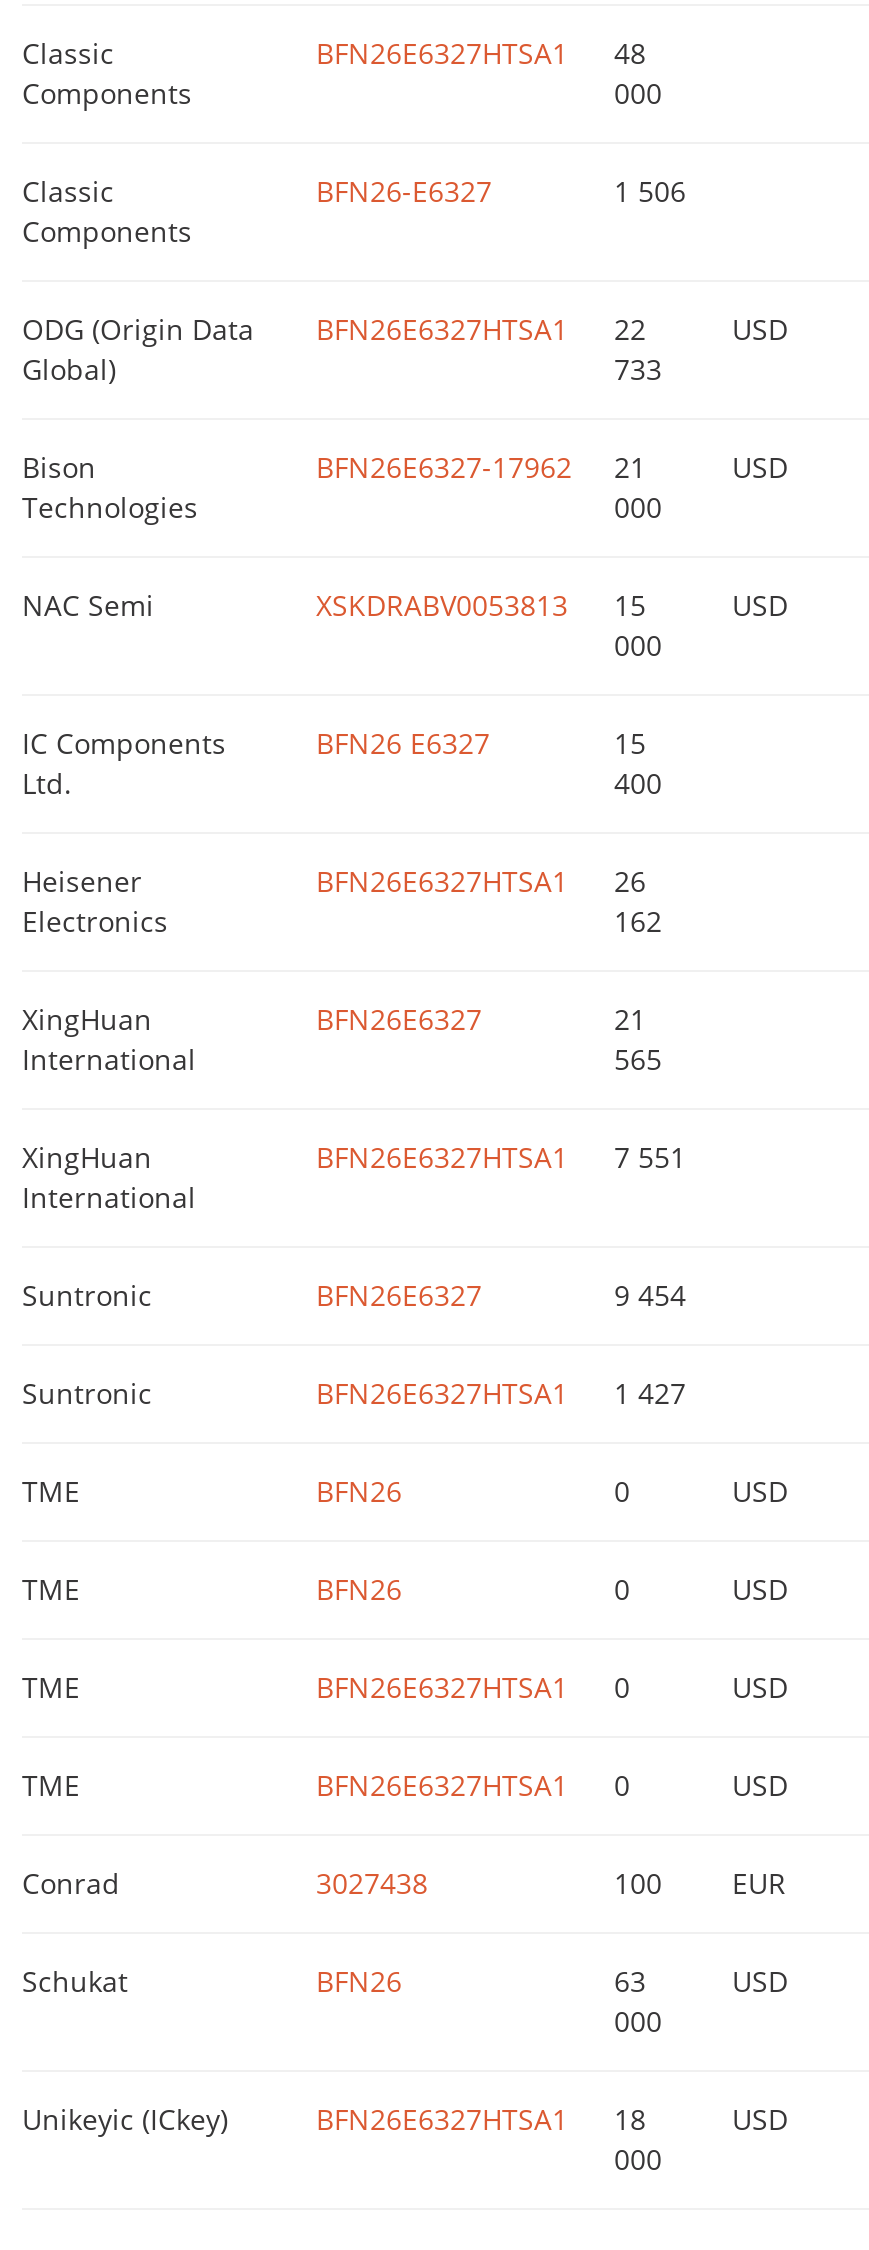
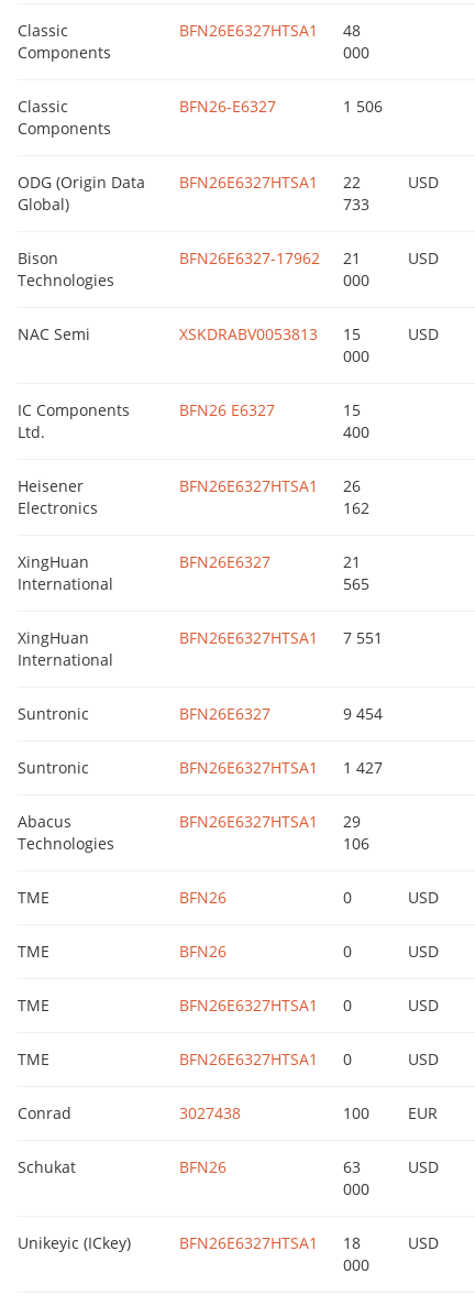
none -> [18,811,114,854] Abacus | Technologies
none -> [179,811,369,854] BFN26E6327HTSA1 | 29 | 106

